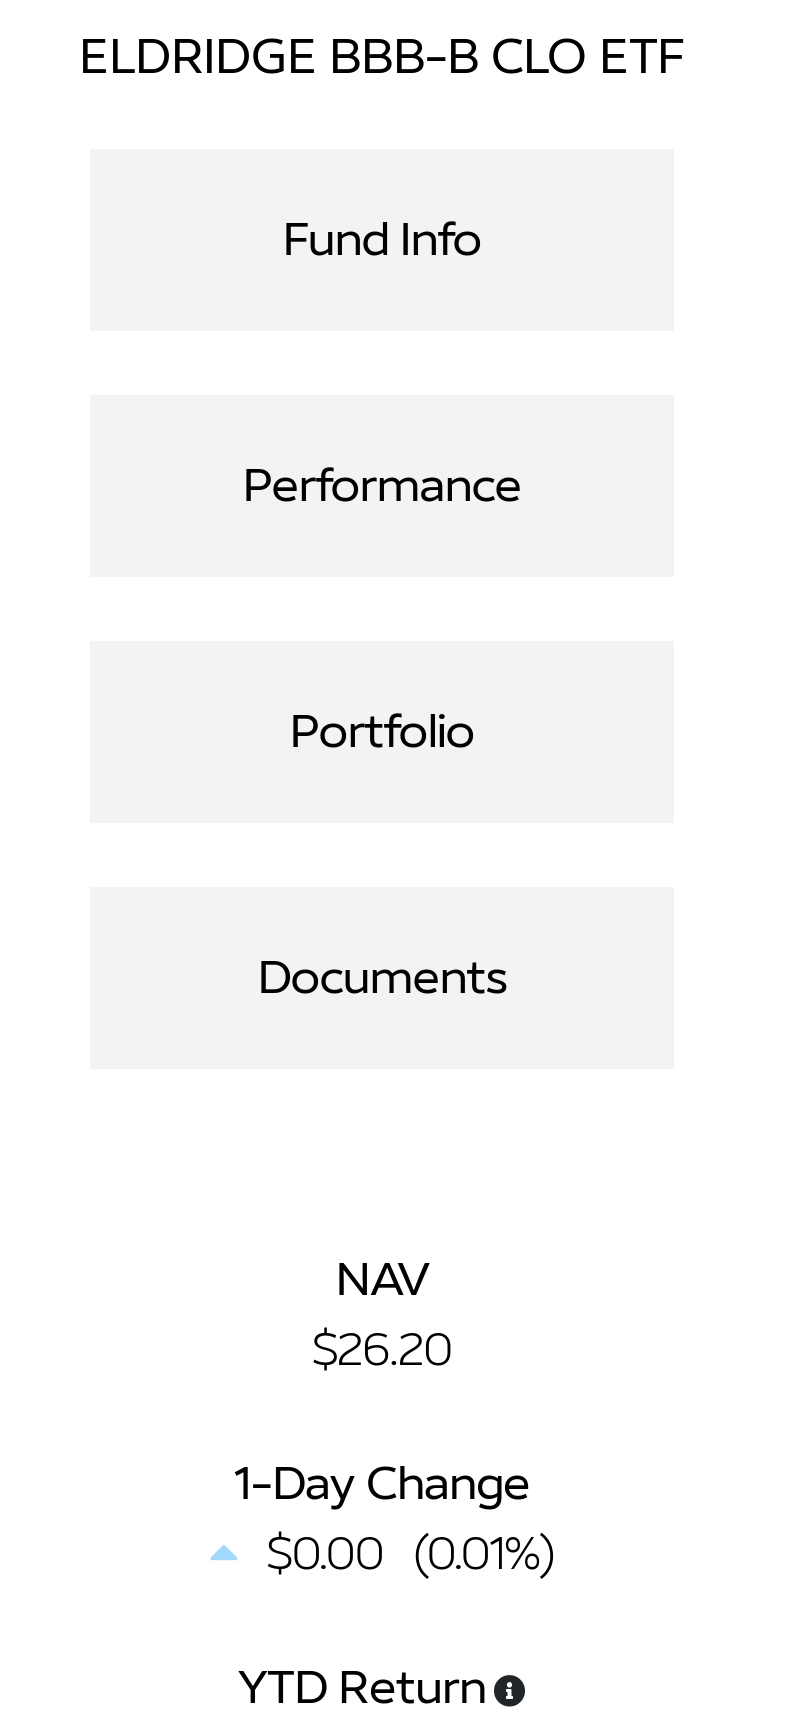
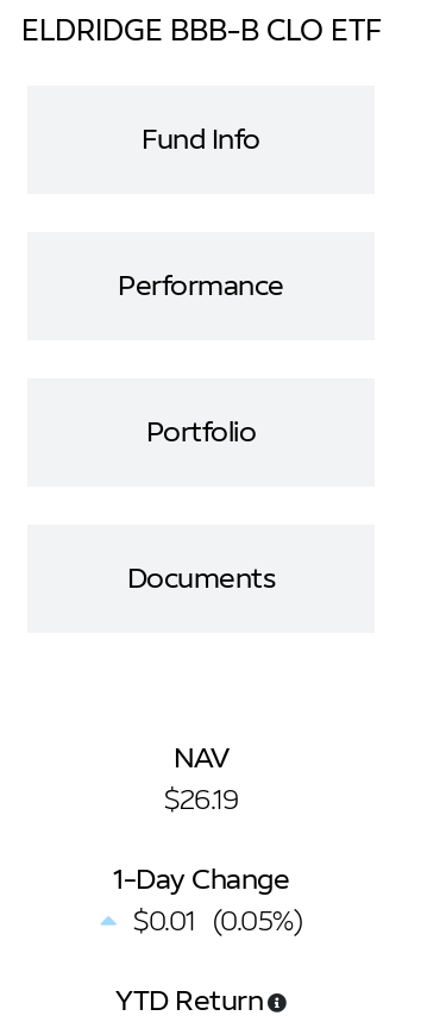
[312,1319,452,1379] $26.20 -> [164,782,238,817] $26.19
[266,1523,554,1583] $0.00 (0.01%) -> [133,903,302,939] $0.01 (0.05%)

